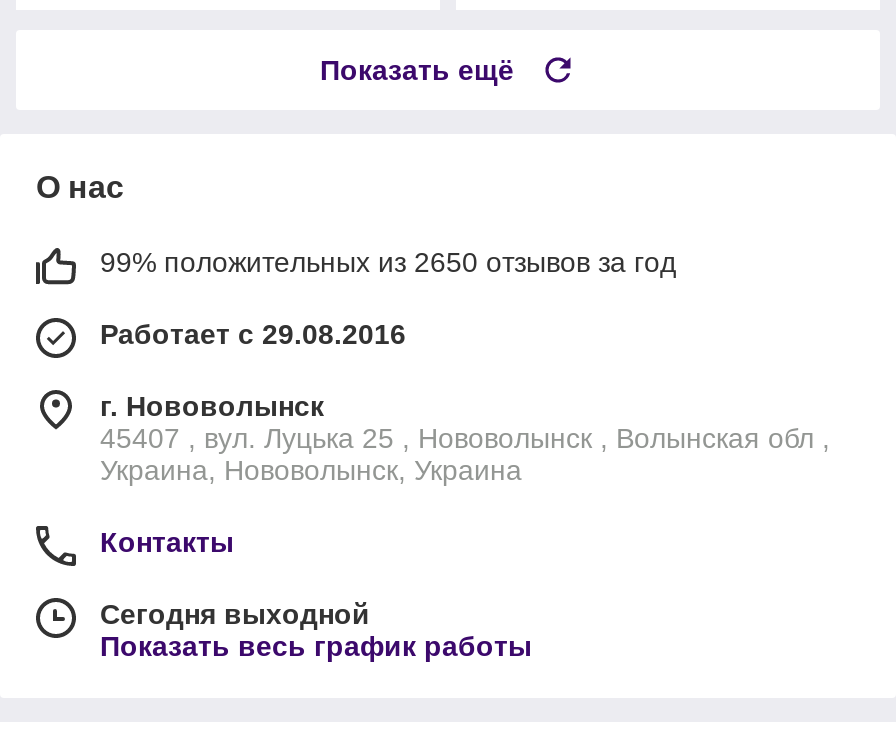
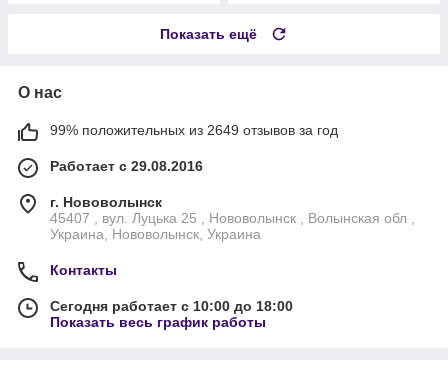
[100,247,676,279] 99% положительных из 2650 отзывов за год -> [50,122,338,138] 99% положительных из 2649 отзывов за год
[100,599,370,631] Сегодня выходной -> [50,298,293,314] Сегодня работает с 10:00 до 18:00

